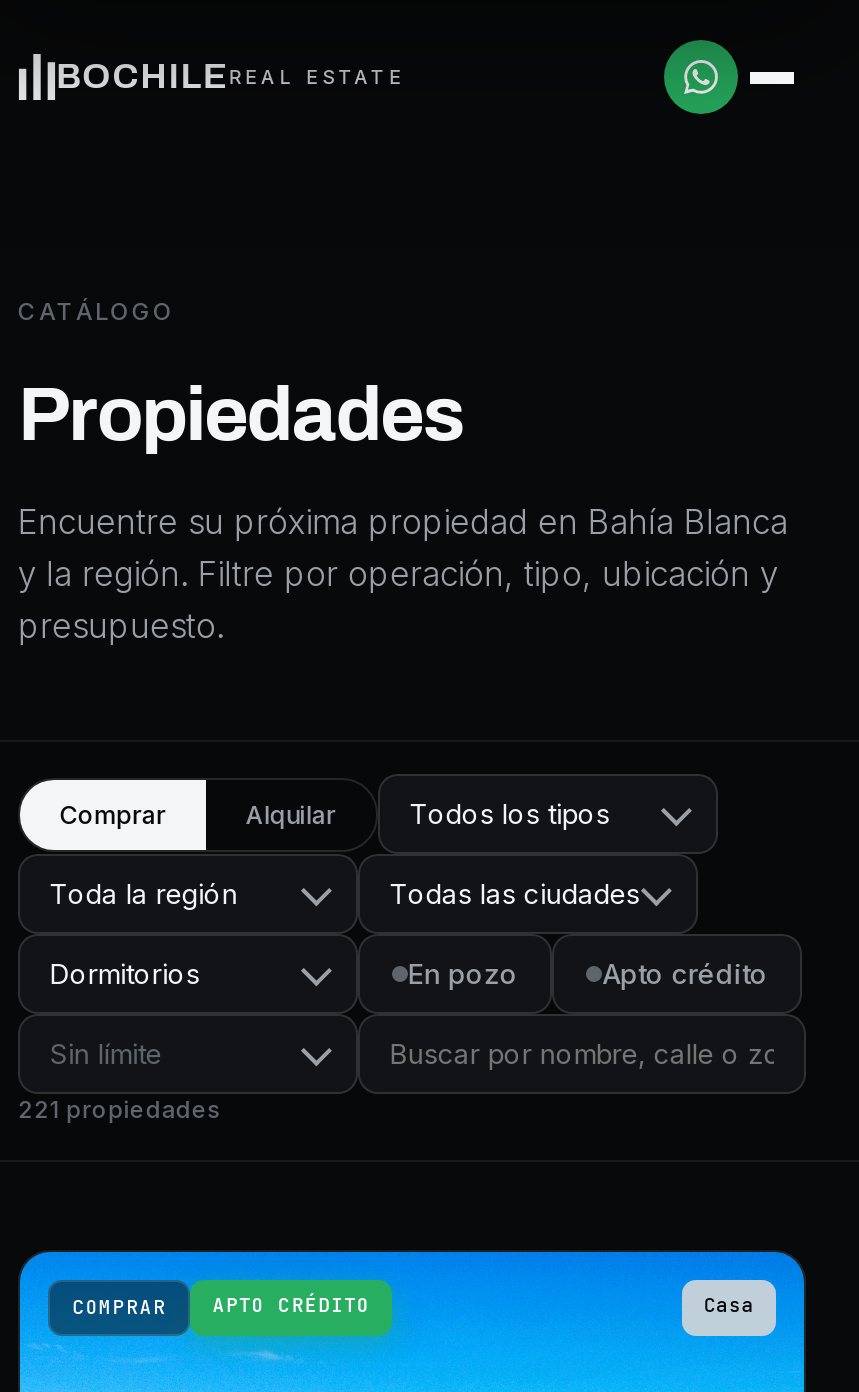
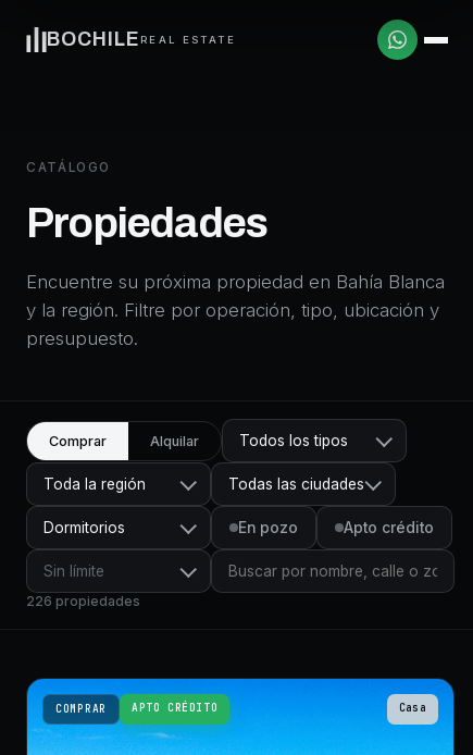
[18,1096,222,1124] 221 propiedades -> [26,594,140,609] 226 propiedades

